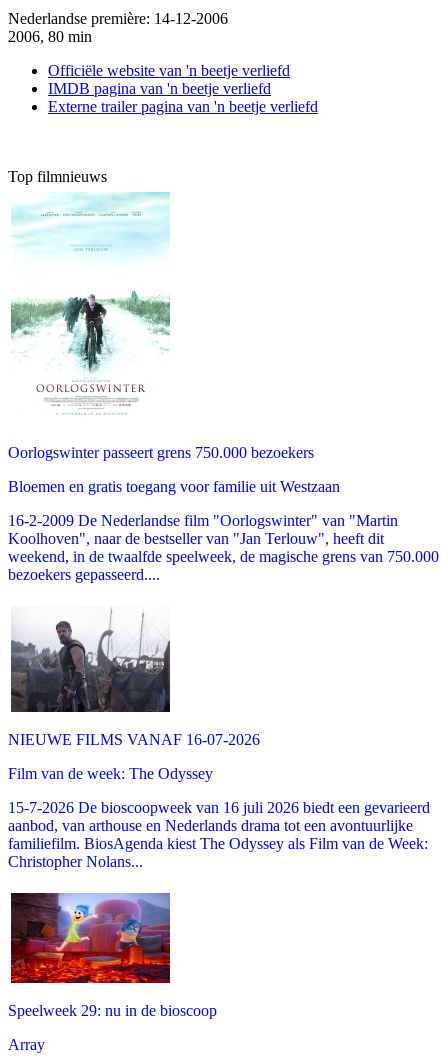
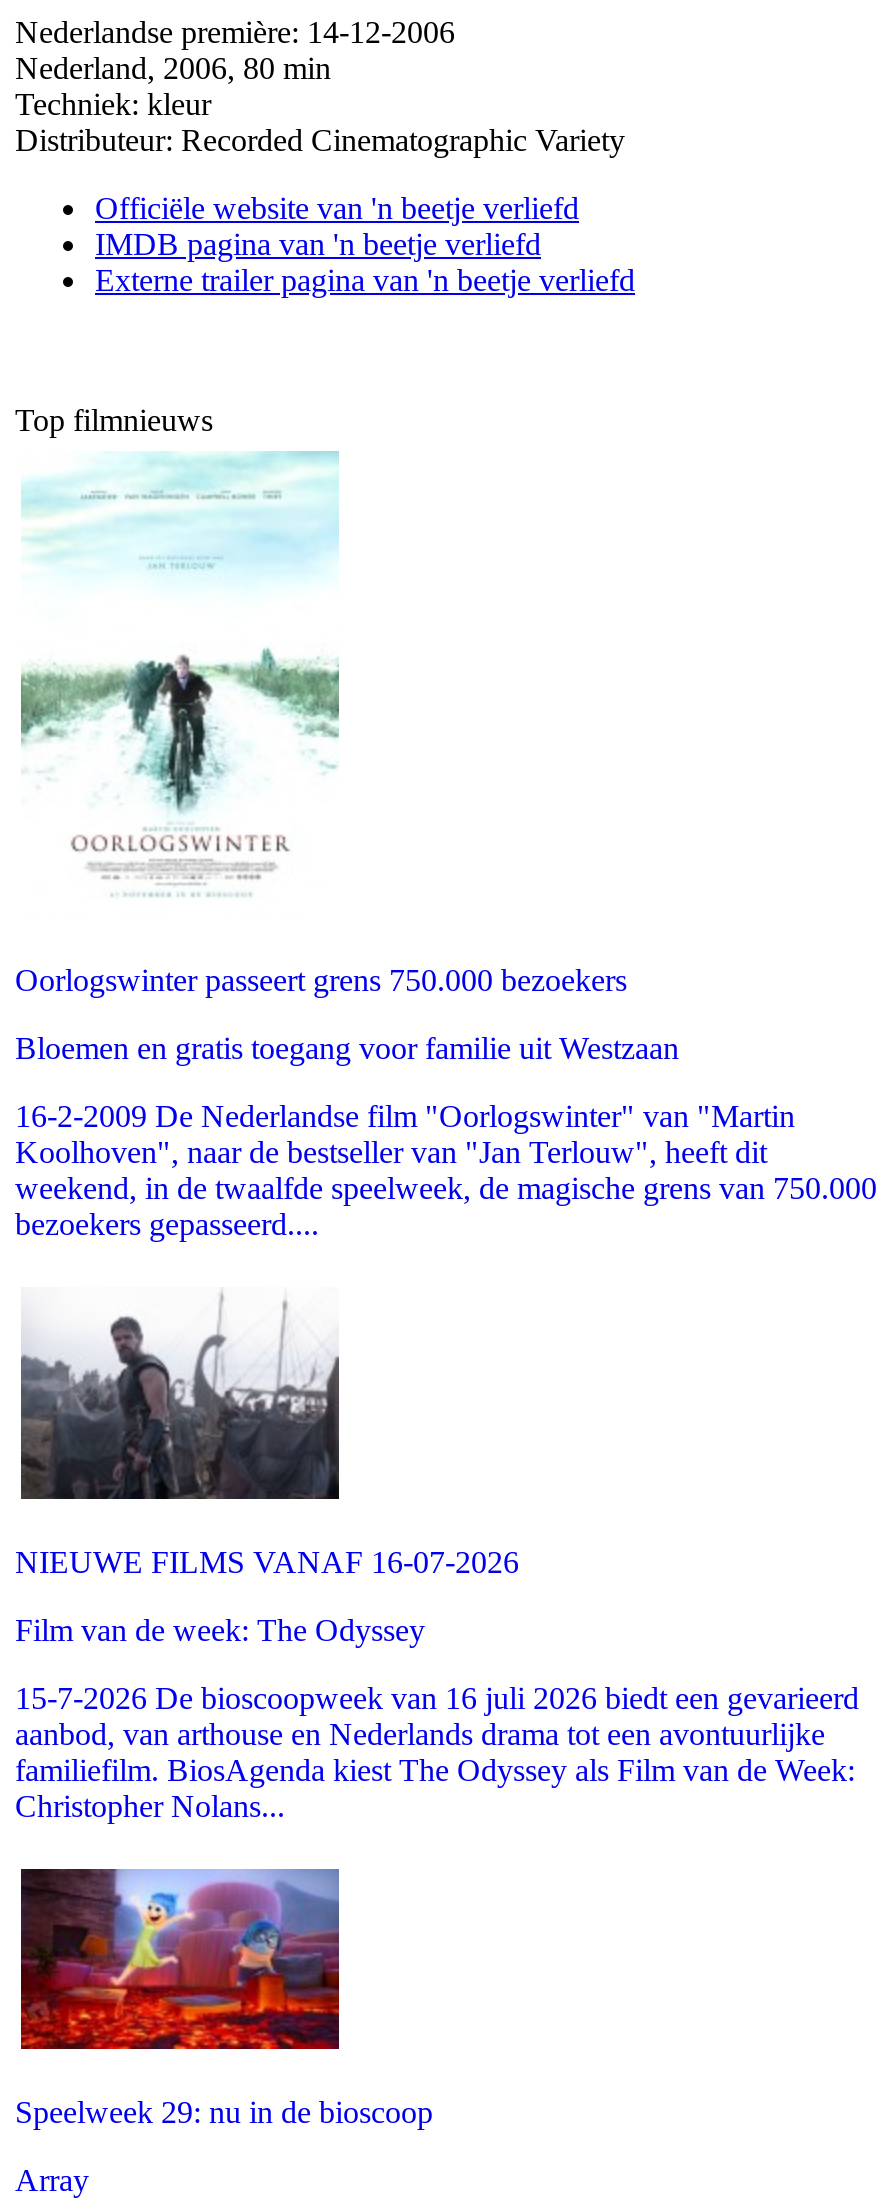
[8,28,92,45] 2006, 80 min -> [15,51,625,157] Nederland, 2006, 80 min | Techniek: kleur | Distributeur: Recorded Cinematographic Variety

